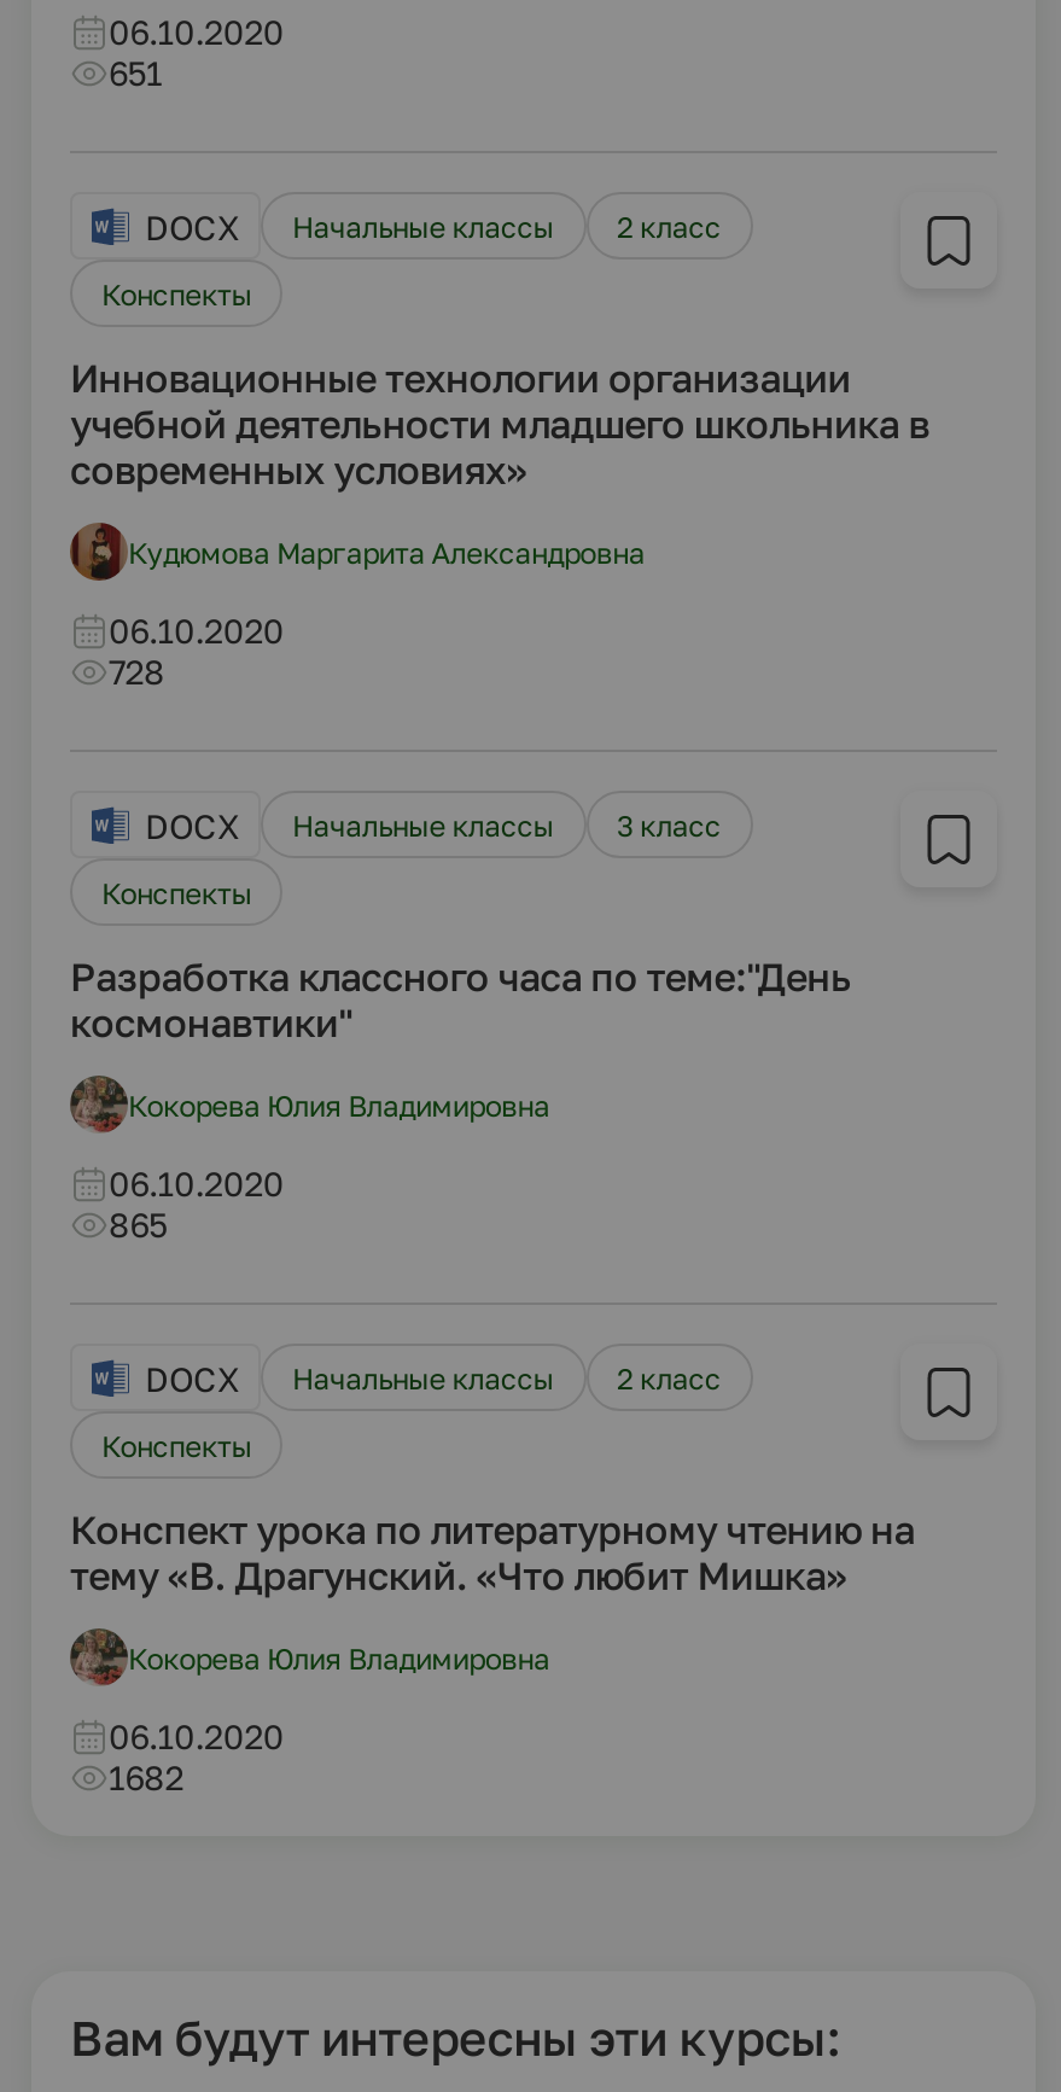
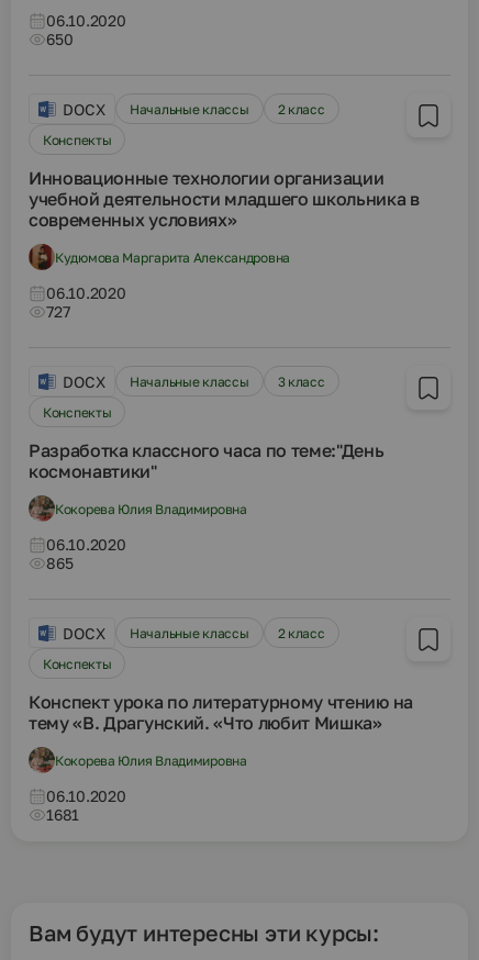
[109,52,162,93] 651 -> [46,30,73,48] 650
[109,651,165,692] 728 -> [46,302,70,321] 727
[109,1756,183,1797] 1682 -> [46,805,79,824] 1681

